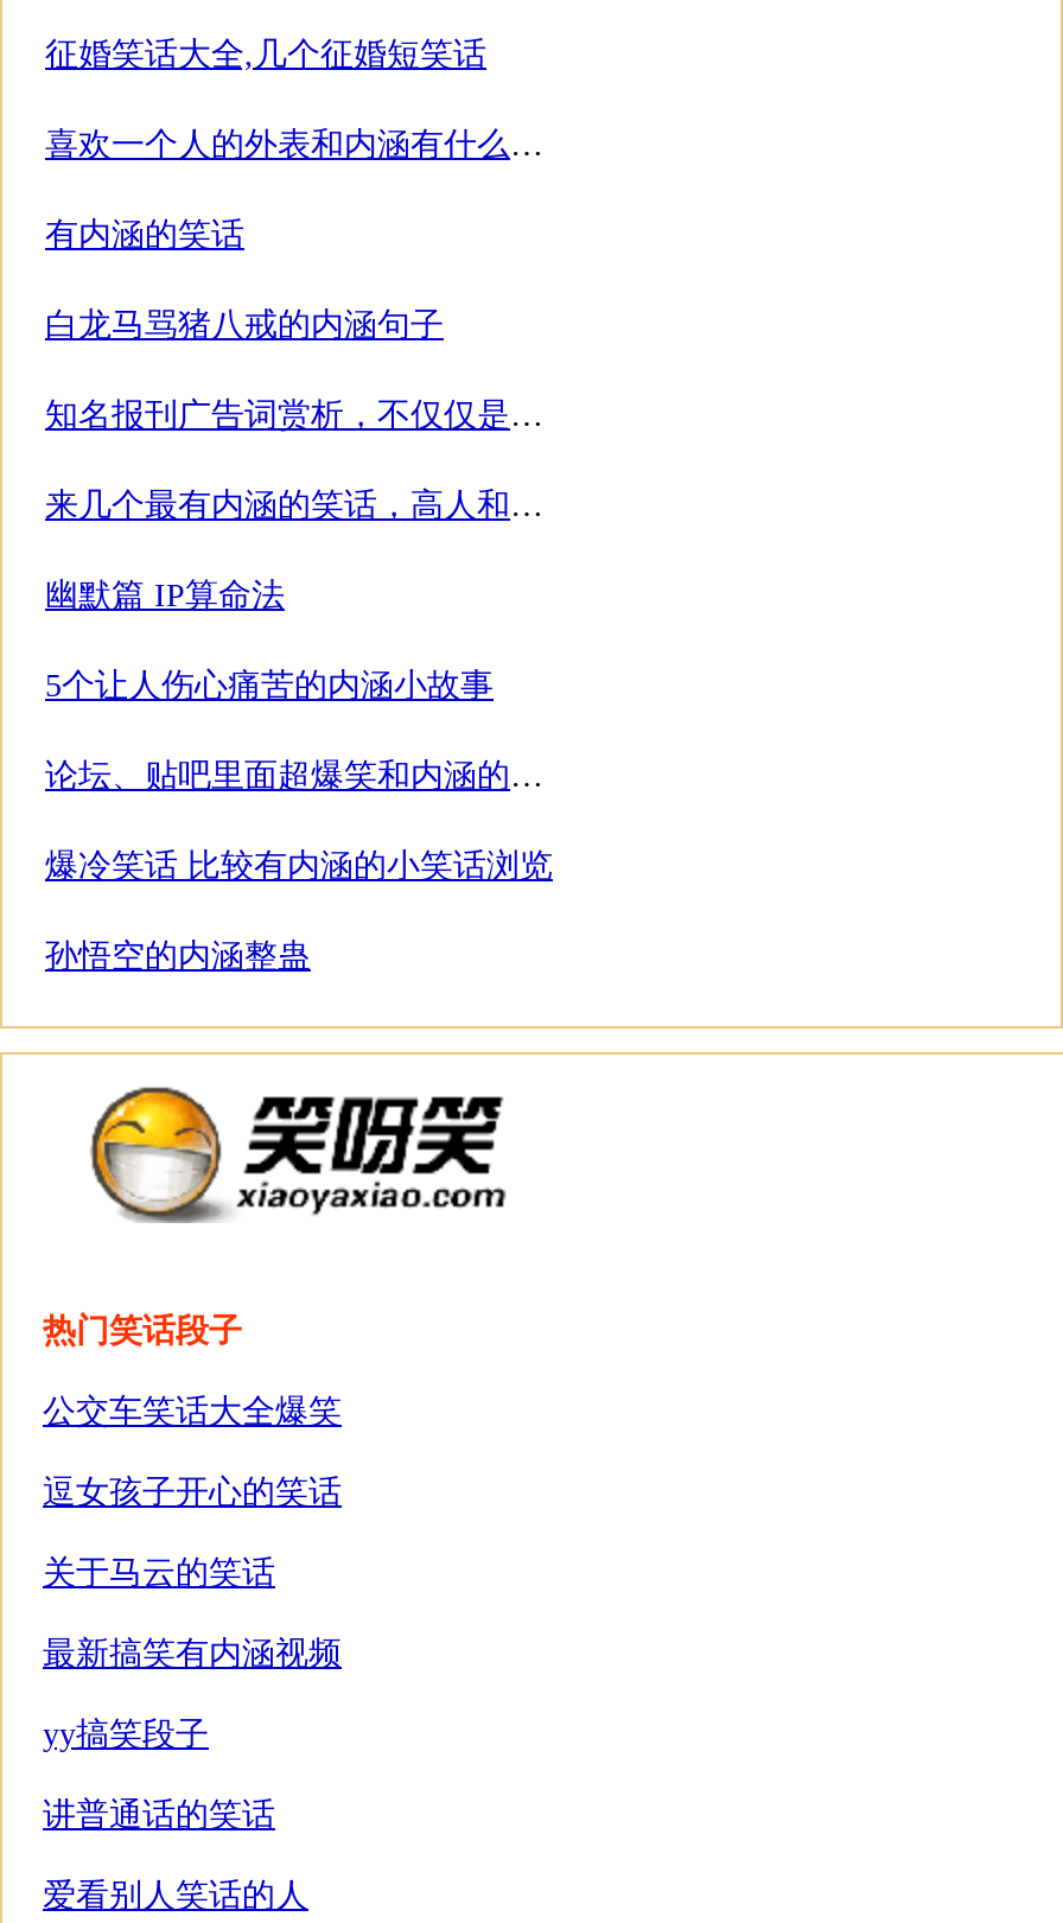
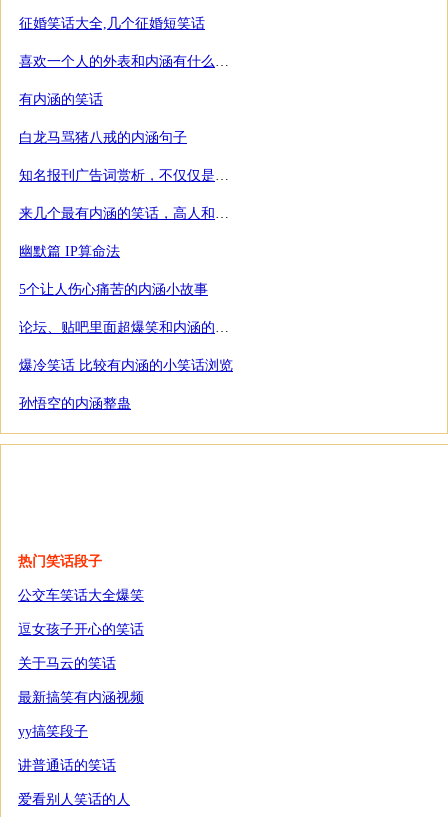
[88,1085,508,1225] [image] -> none

